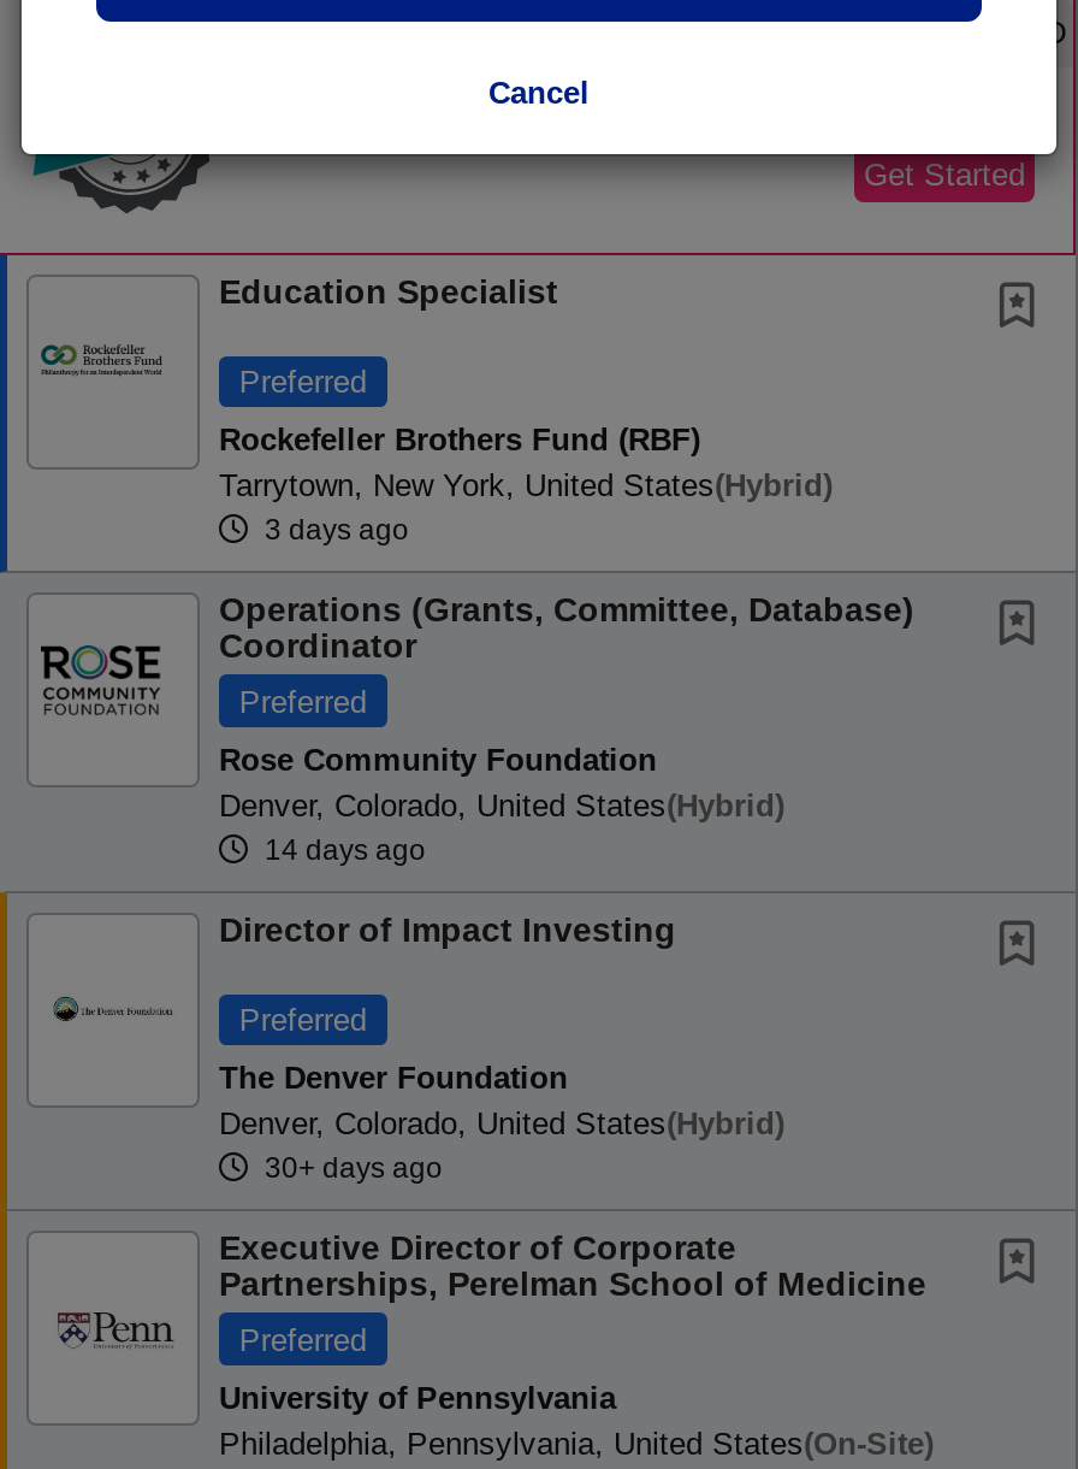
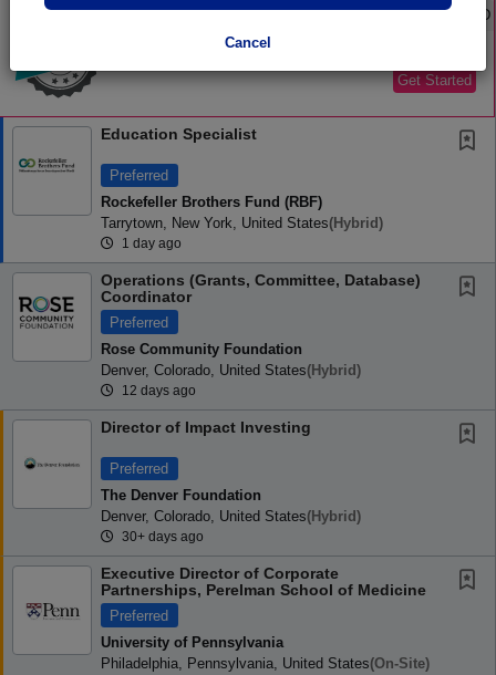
[257,514,409,547] 3 days ago -> [118,236,182,252] 1 day ago
[257,833,426,866] 14 days ago -> [118,383,196,398] 12 days ago

